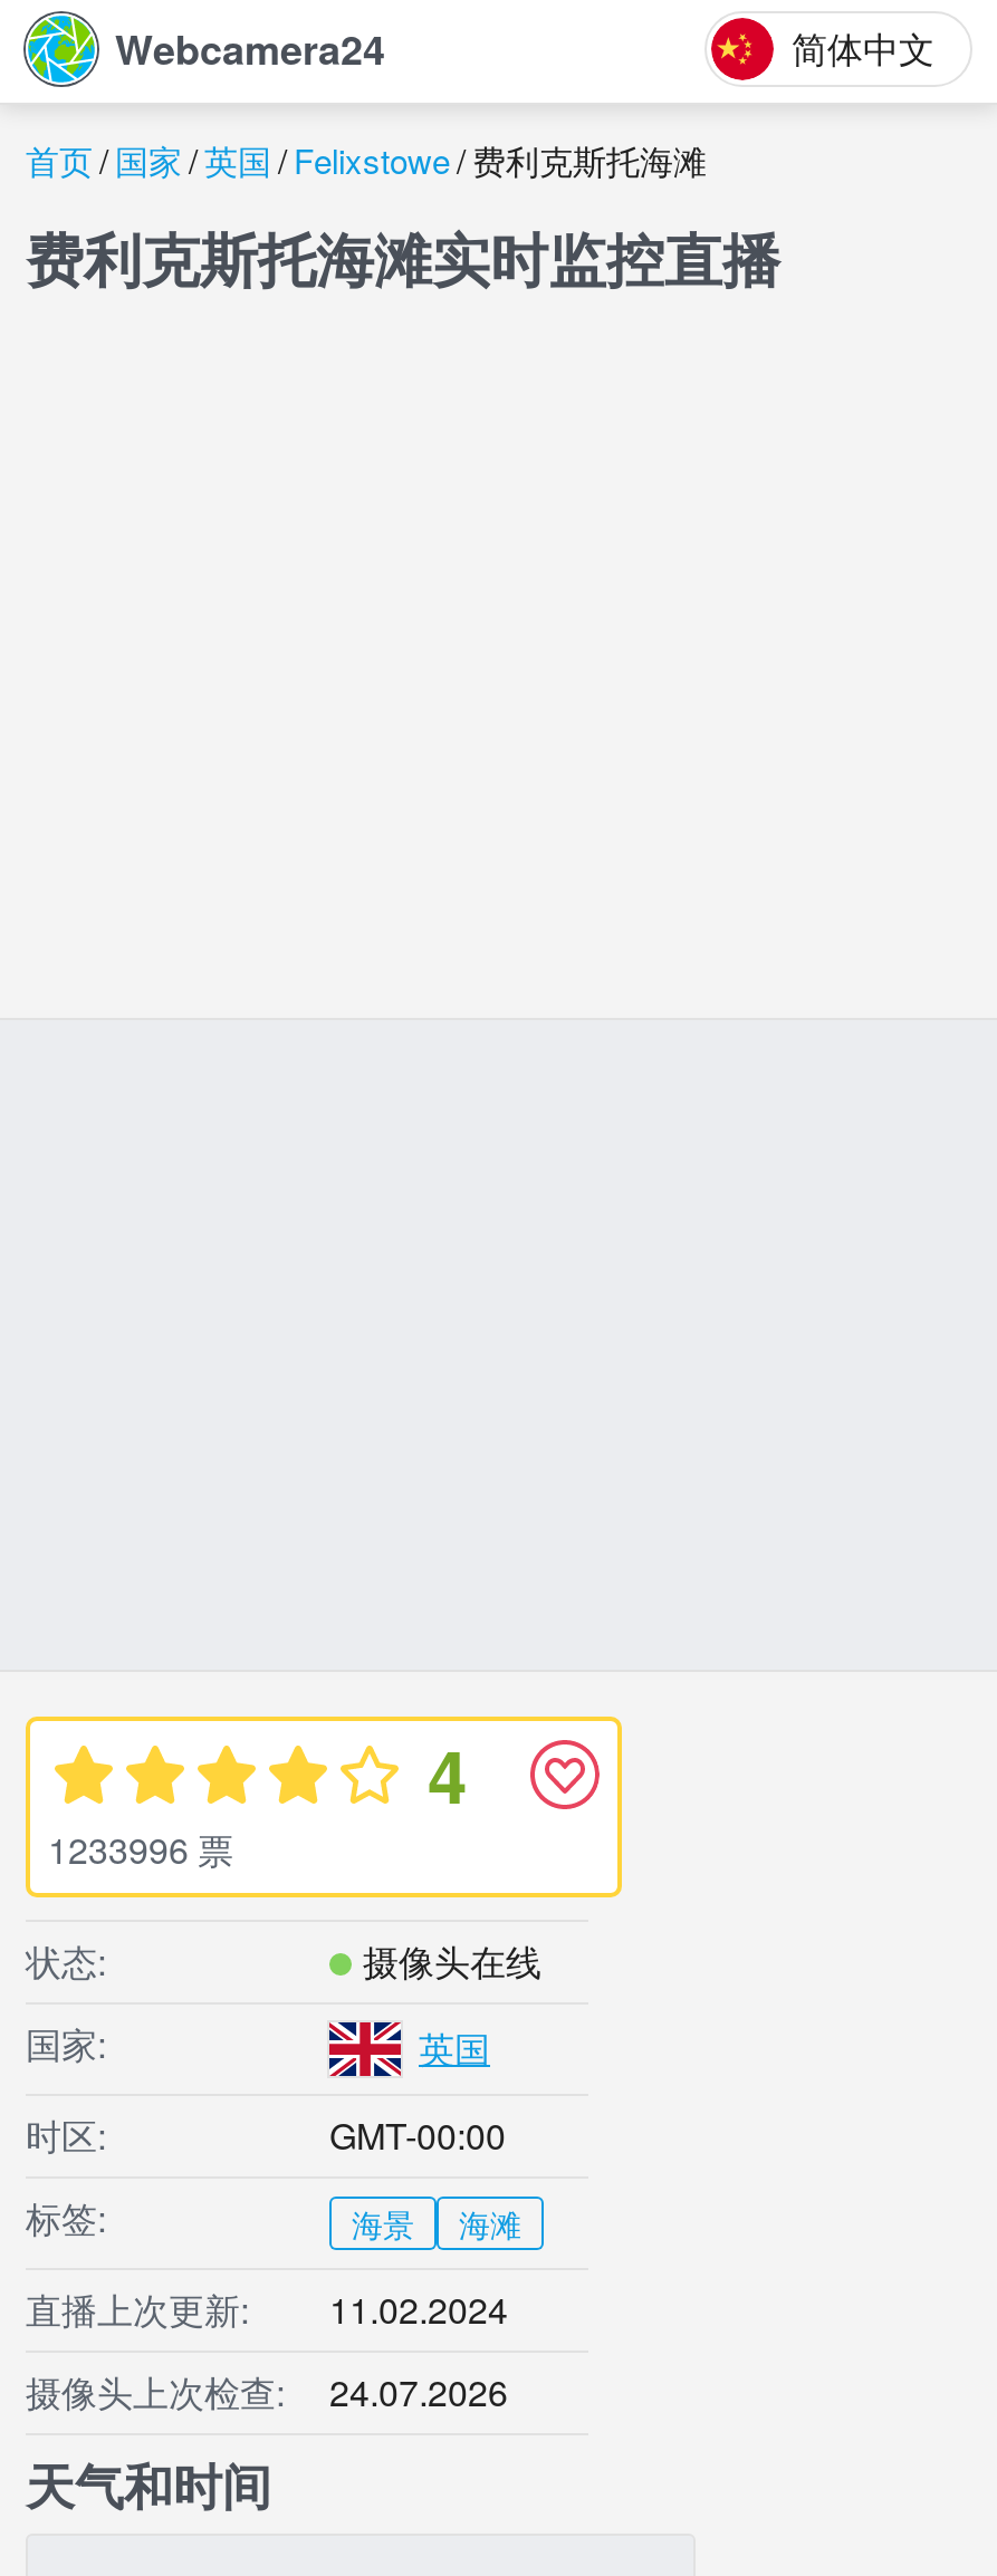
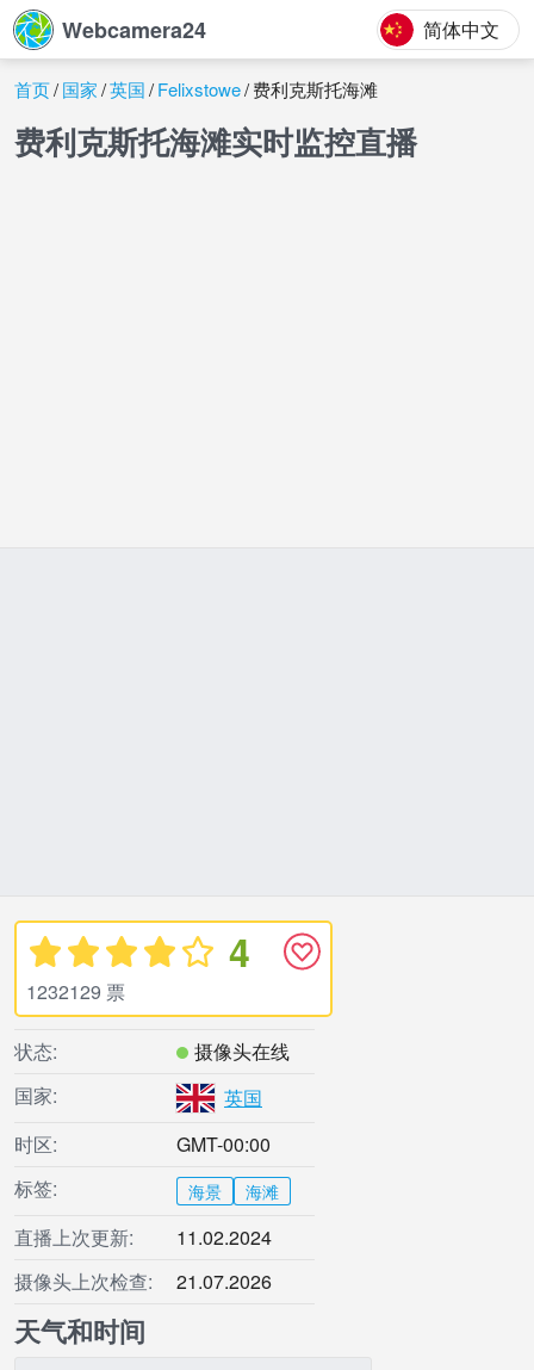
[48,1824,233,1876] 1233996 票 -> [26,978,125,1005] 1232129 票
[26,2367,508,2418] 摄像头上次检查: 24.07.2026 -> [14,1268,272,1295] 摄像头上次检查: 21.07.2026

